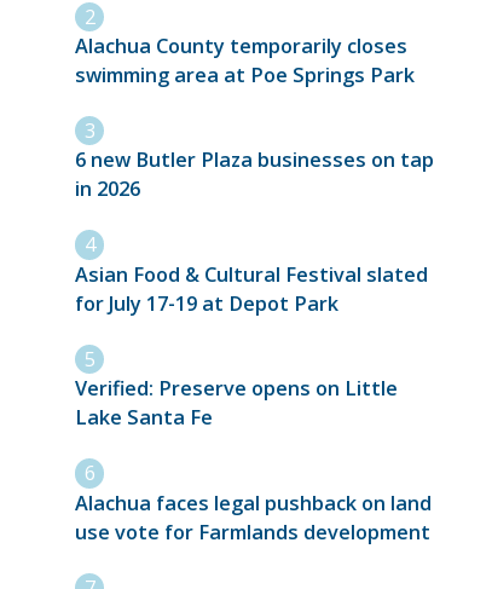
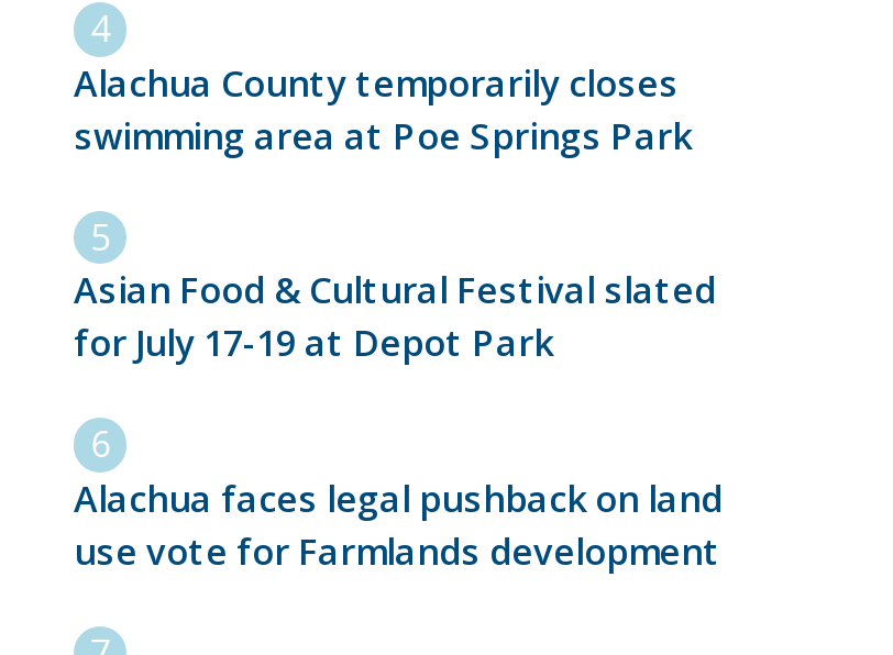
[75,147,434,202] 6 new Butler Plaza businesses on tap | in 2026 -> none
[75,375,398,431] Verified: Preserve opens on Little | Lake Santa Fe -> none

